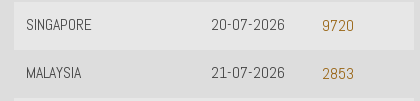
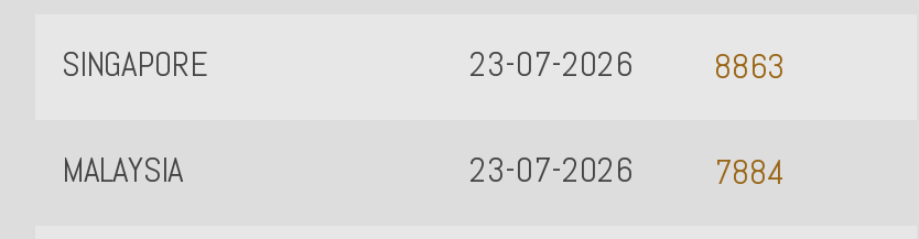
[211,15,285,35] 20-07-2026 -> [469,44,633,88] 23-07-2026
[322,16,354,36] 9720 -> [714,45,785,89] 8863
[211,63,285,83] 21-07-2026 -> [469,149,633,193] 23-07-2026
[322,64,354,84] 2853 -> [714,150,785,195] 7884

